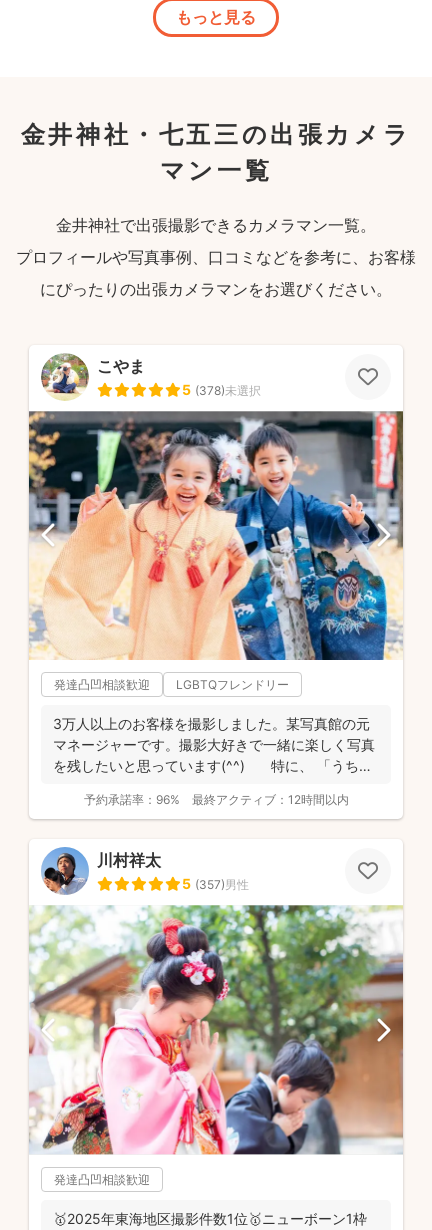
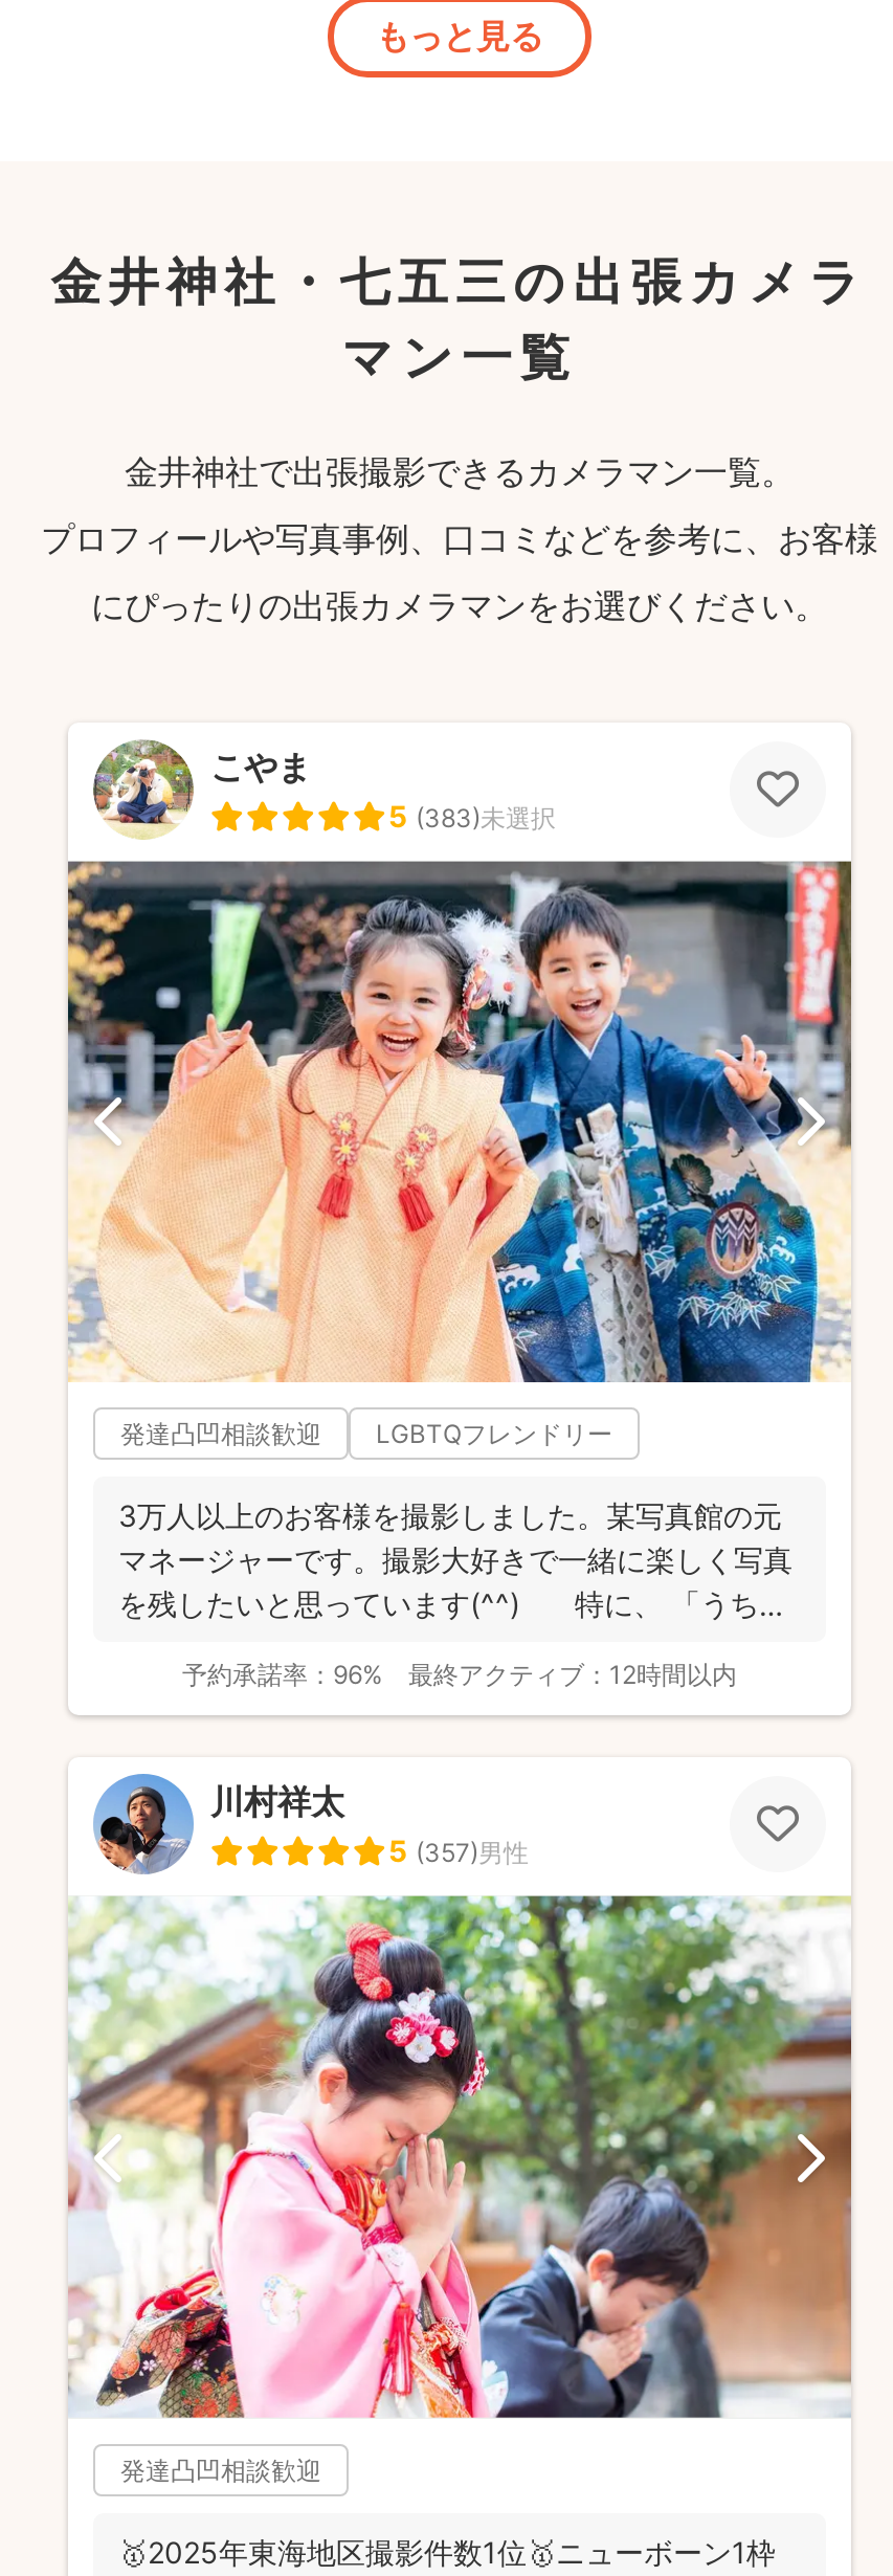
[182,381,261,398] 5 (378)未選択 -> [388,798,556,834] 5 (383)未選択

